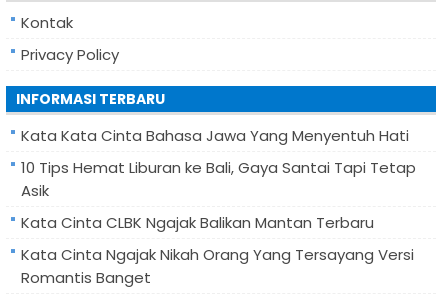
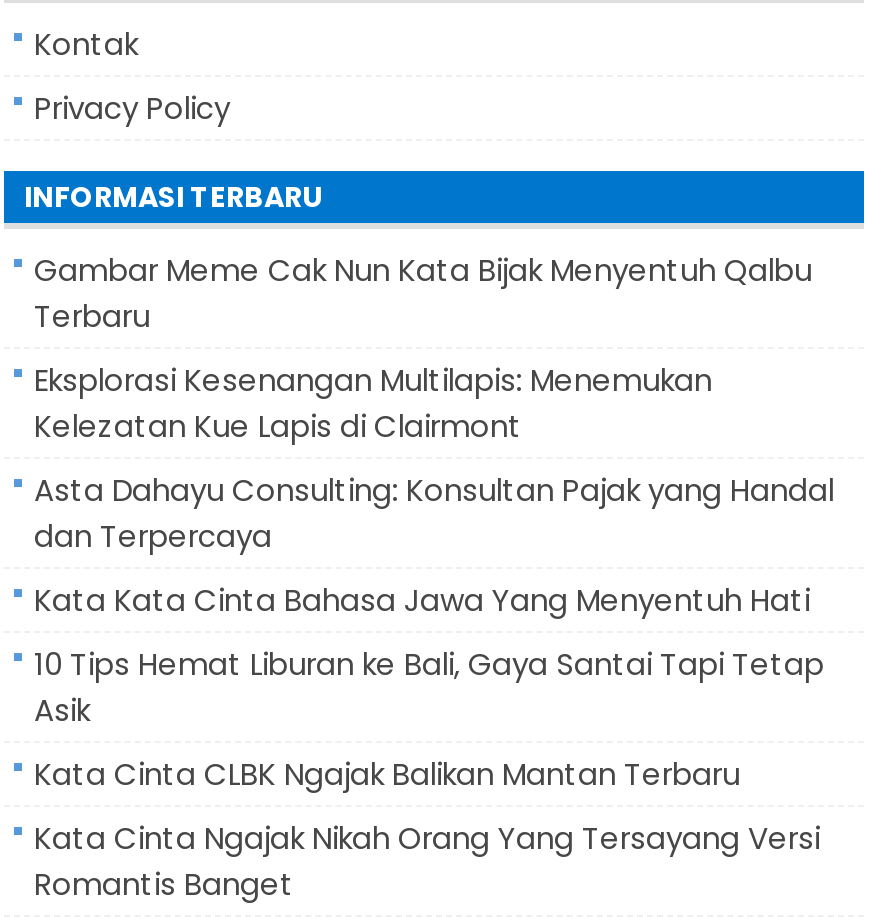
none -> [34,249,834,557] Gambar Meme Cak Nun Kata Bijak Menyentuh Qalbu | Terbaru | Eksplorasi Kesenangan Multilapis: Menemukan | Kelezatan Kue Lapis di Clairmont | Asta Dahayu Consulting: Konsultan Pajak yang Handal | dan Terpercaya

